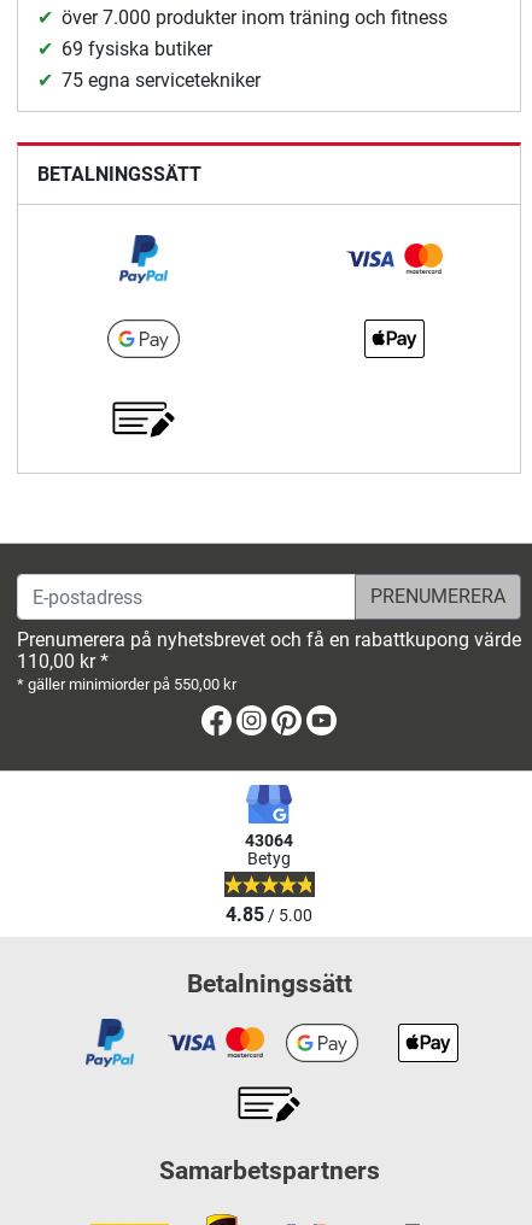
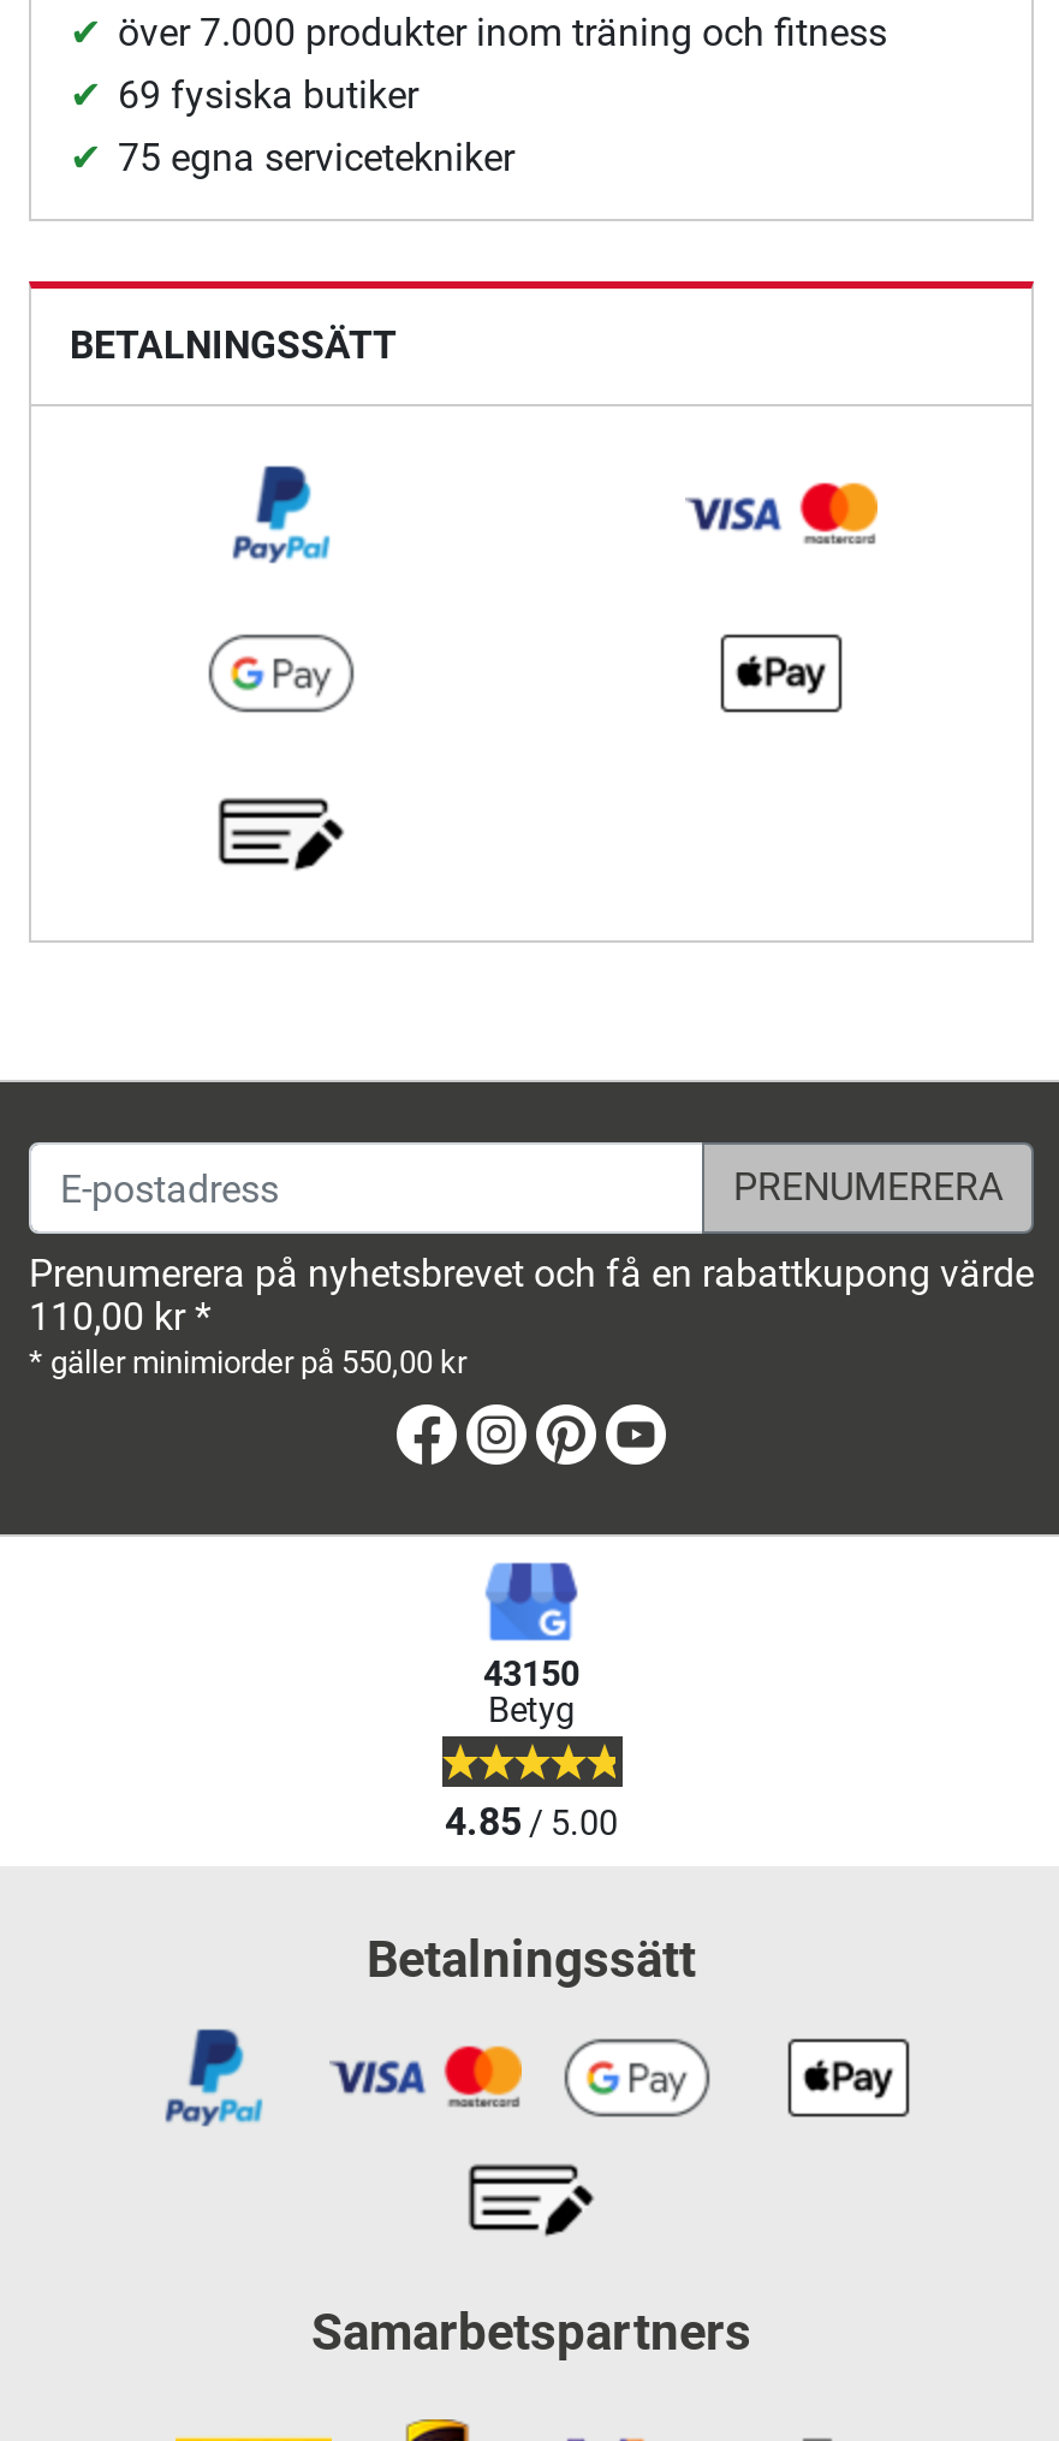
[245,831,293,851] 43064 -> [483,1655,579,1696] 43150

